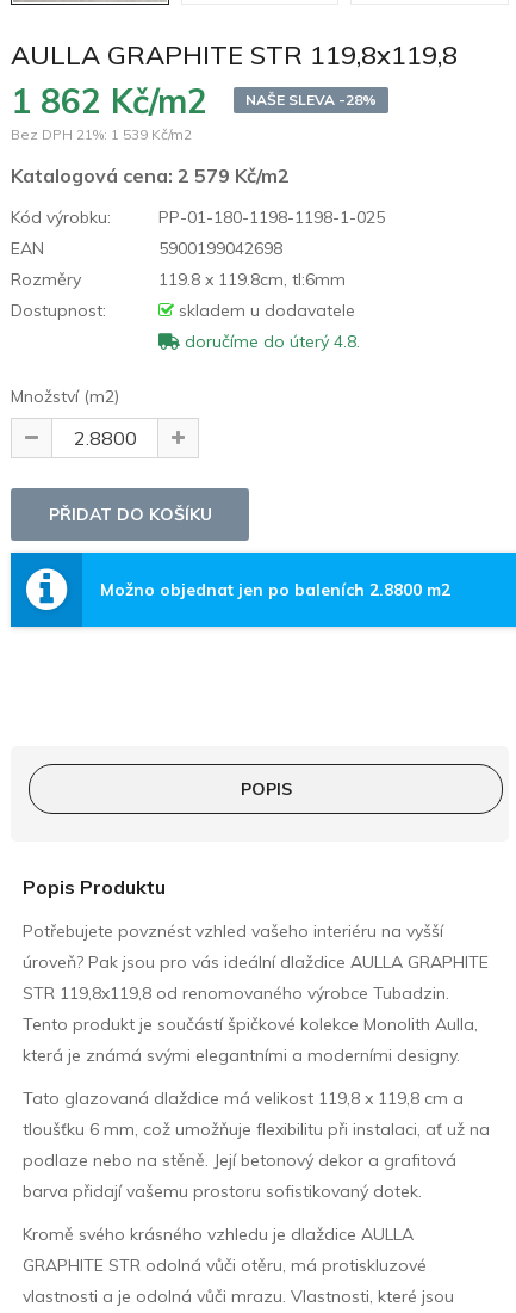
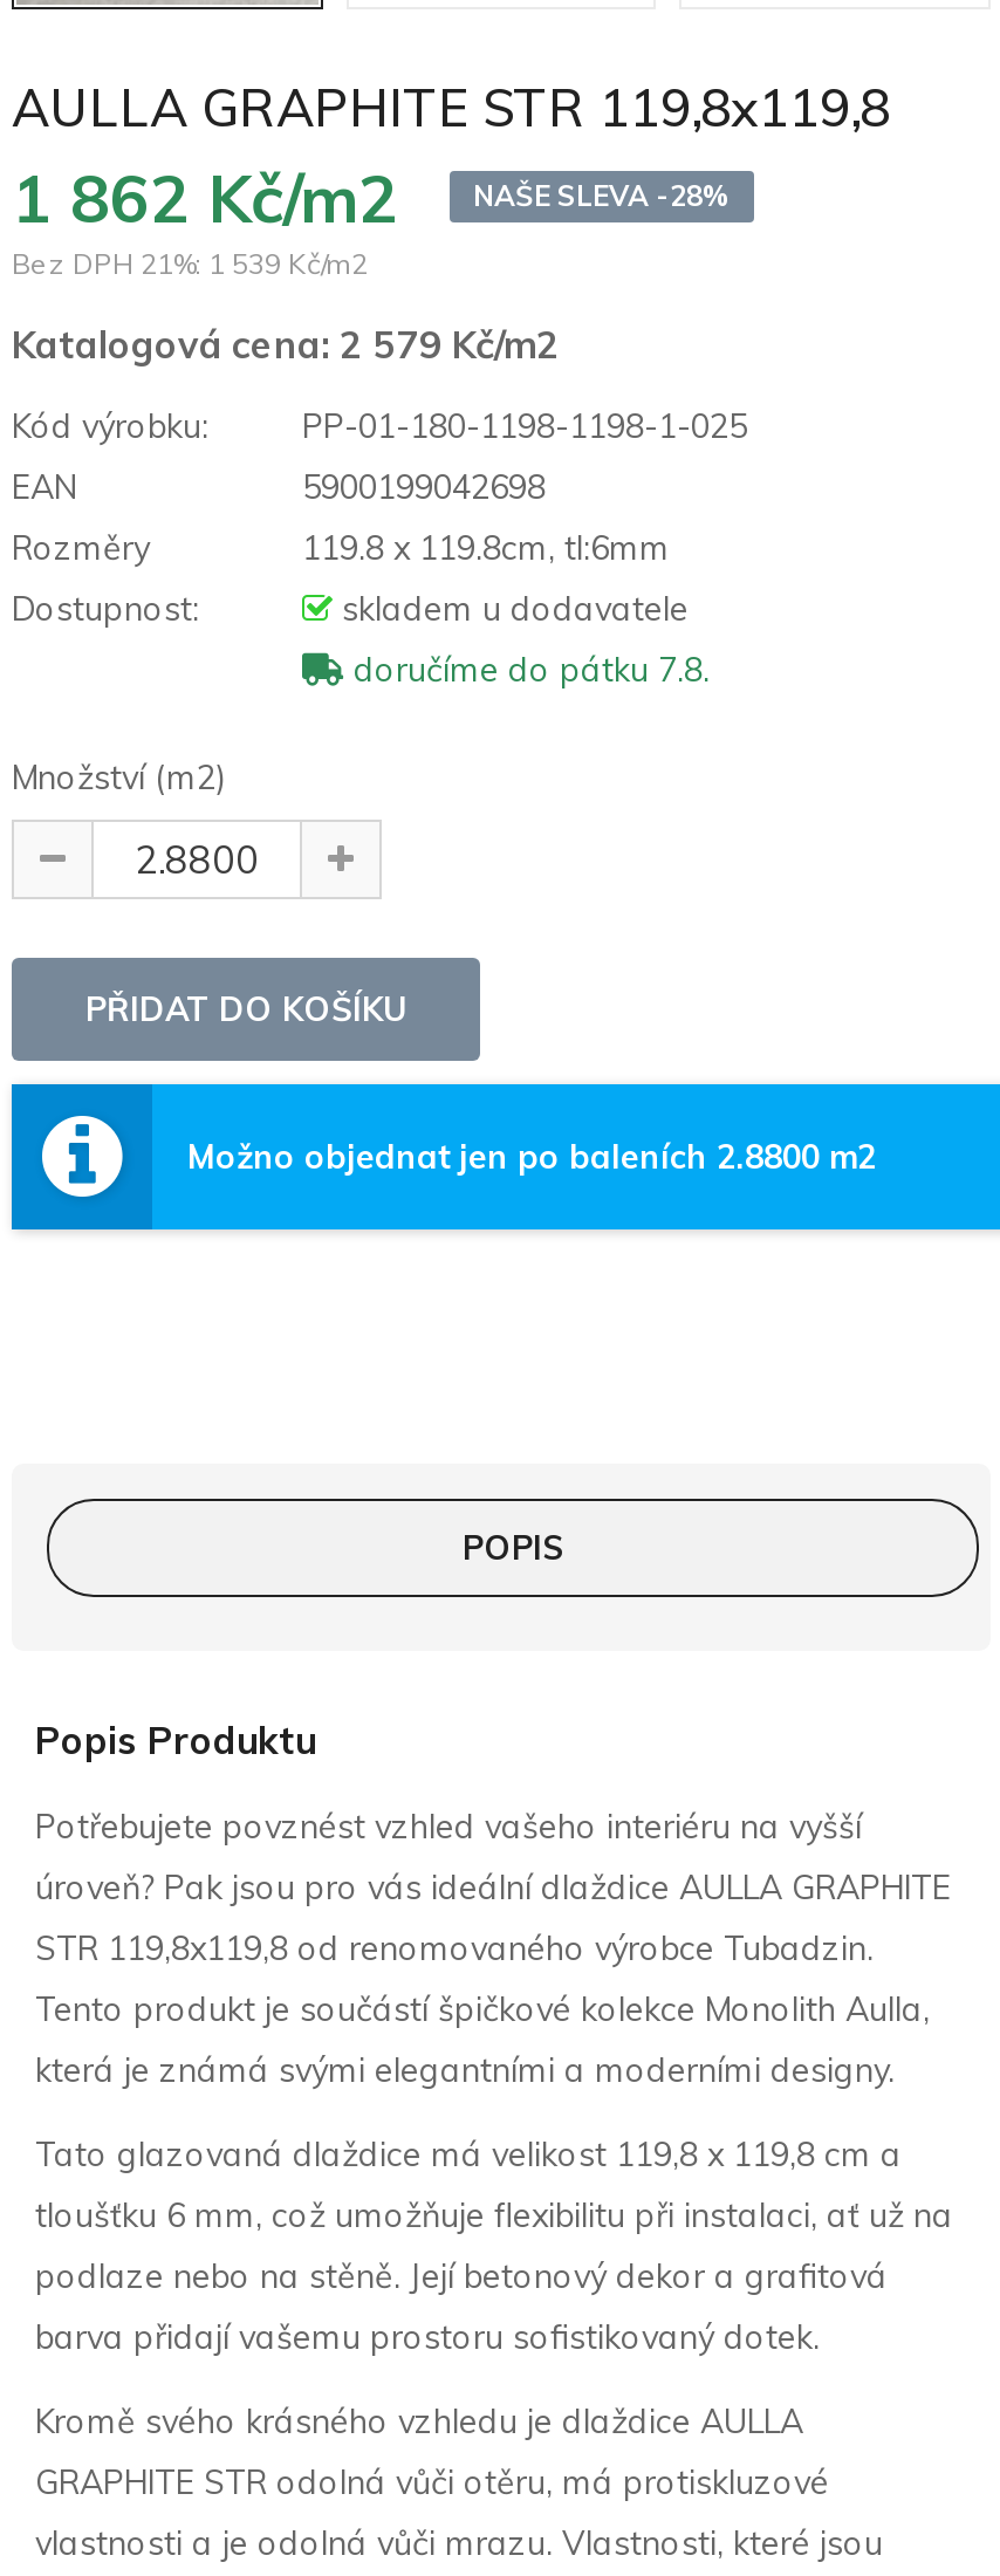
[180,330,360,352] doručíme do úterý 4.8. -> [344,648,710,690] doručíme do pátku 7.8.

